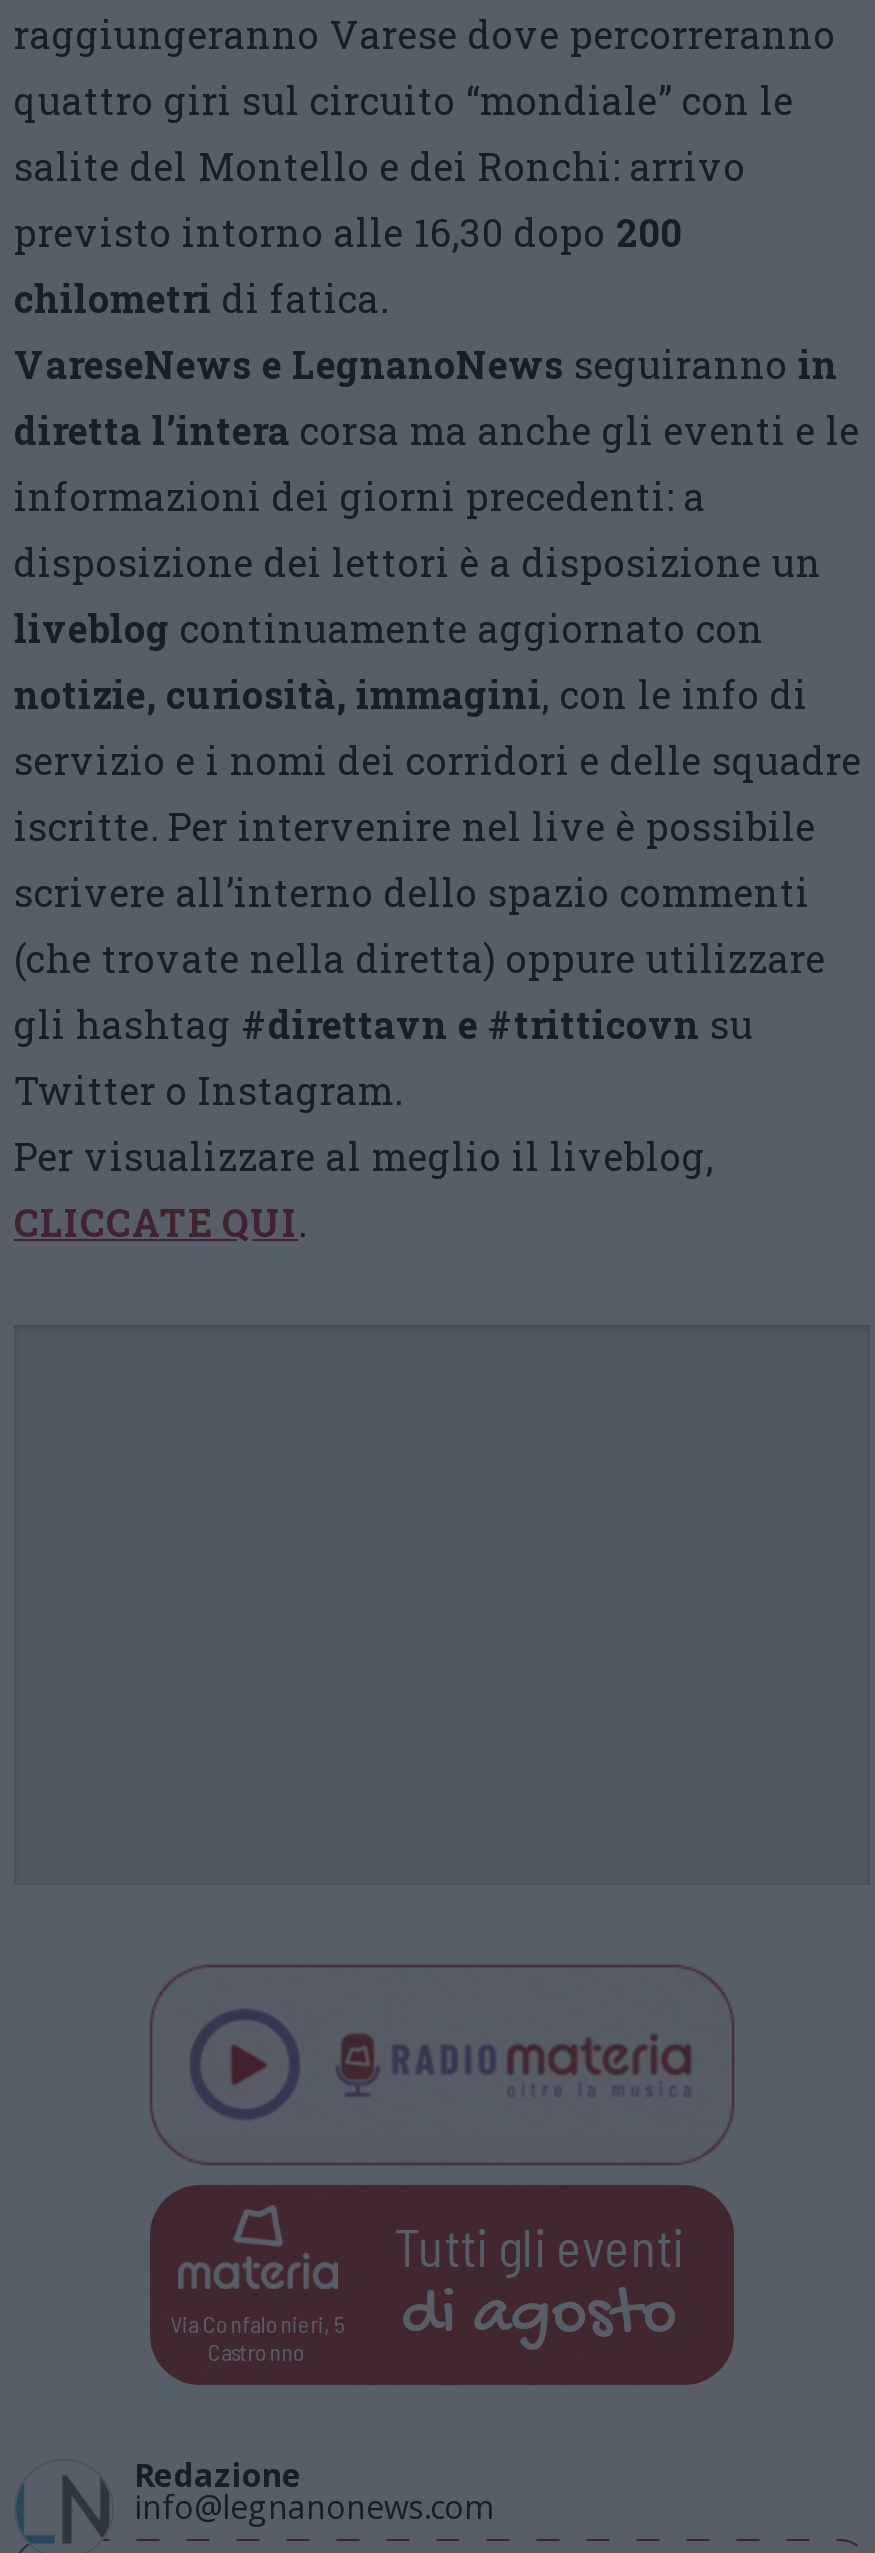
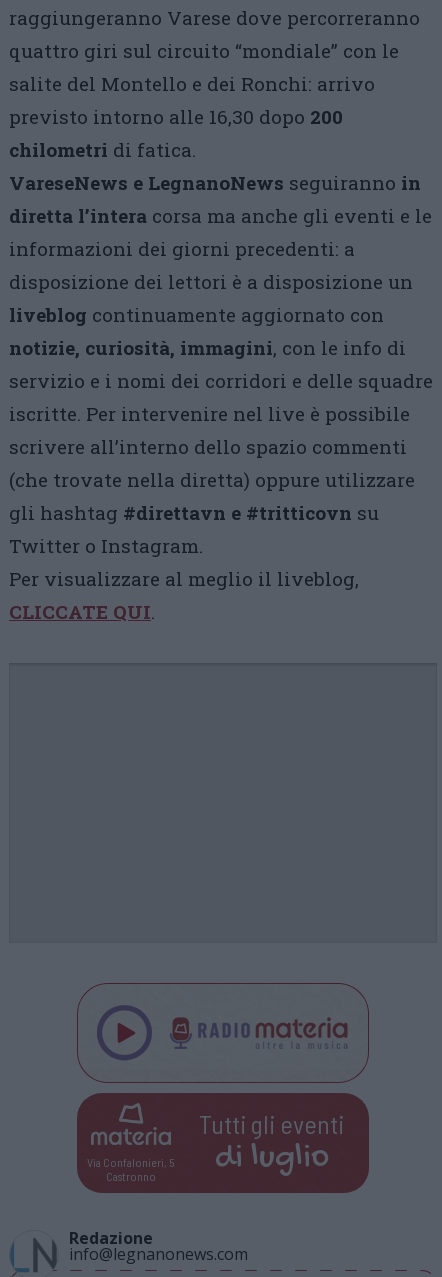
[401,2276,677,2356] di agosto -> [215,1138,329,1178] di luglio

